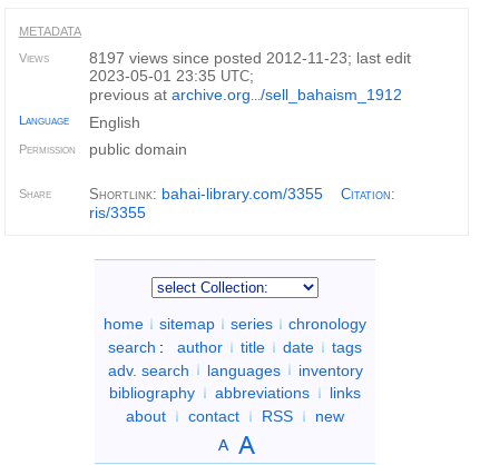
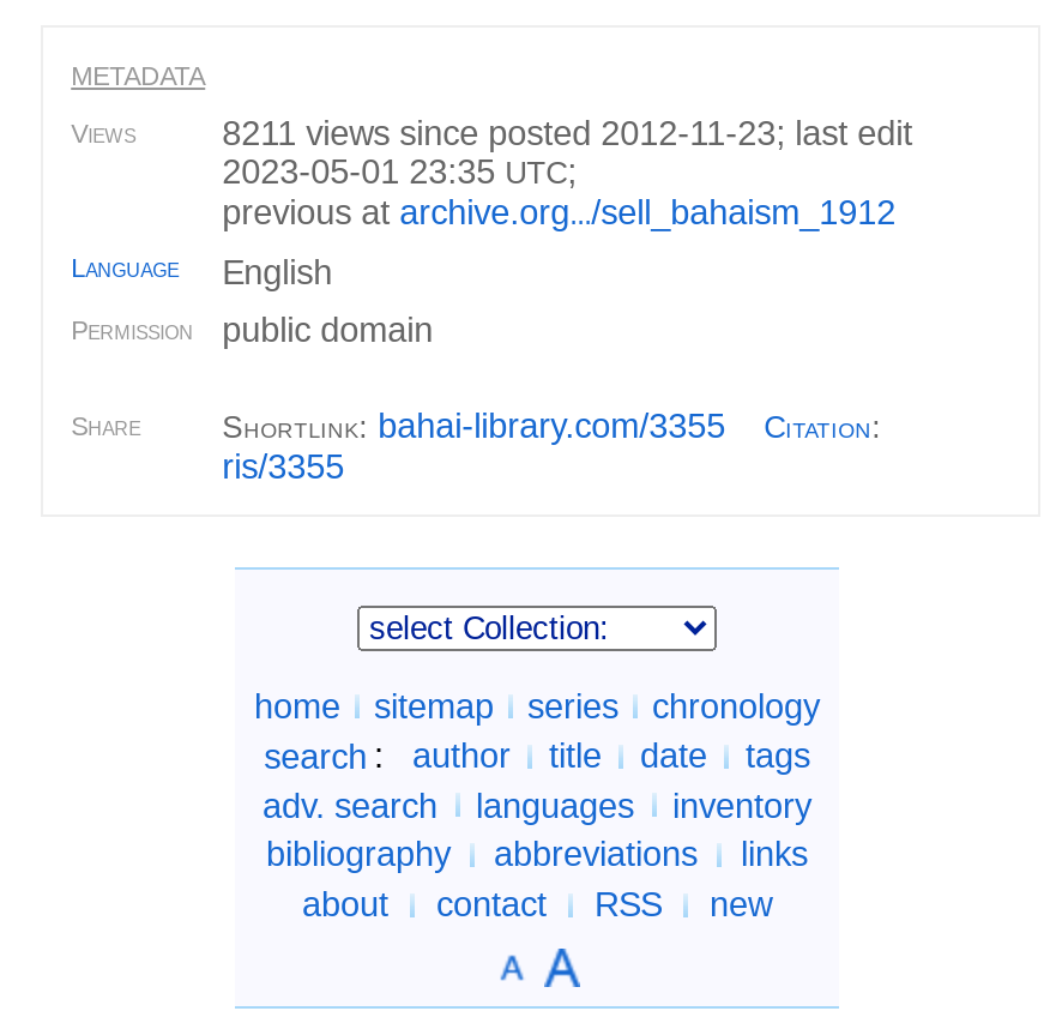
[89,49,411,66] 8197 views since posted 2012-11-23; last edit -> [222,113,912,151] 8211 views since posted 2012-11-23; last edit

